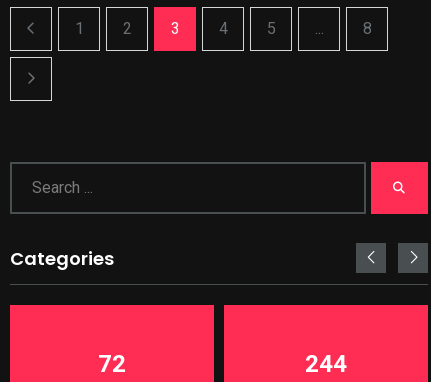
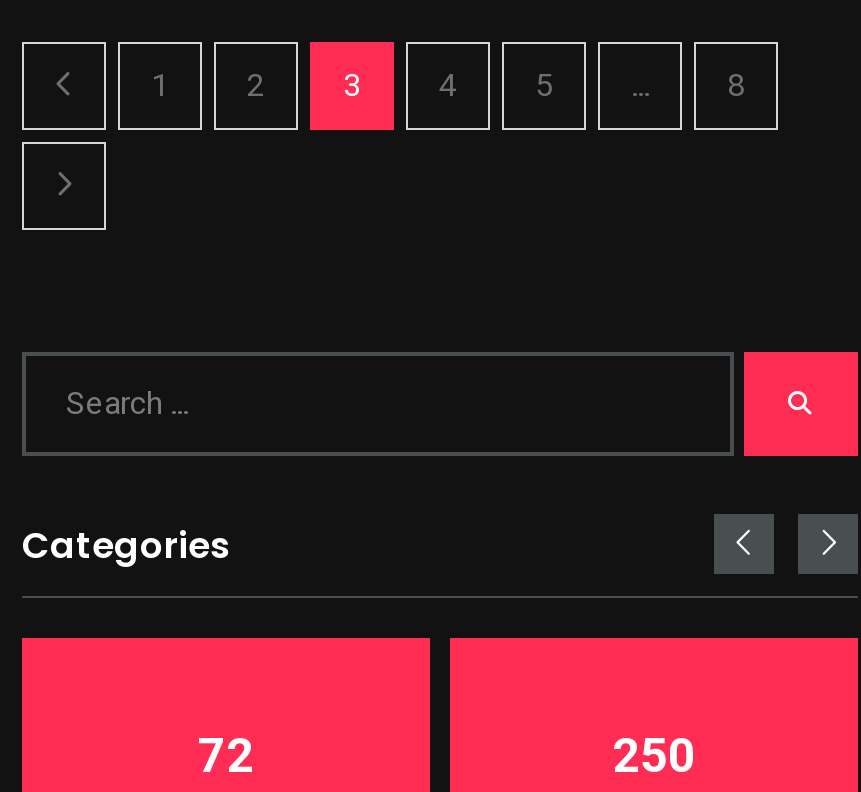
[305,350,347,378] 244 -> [612,729,696,785] 250

